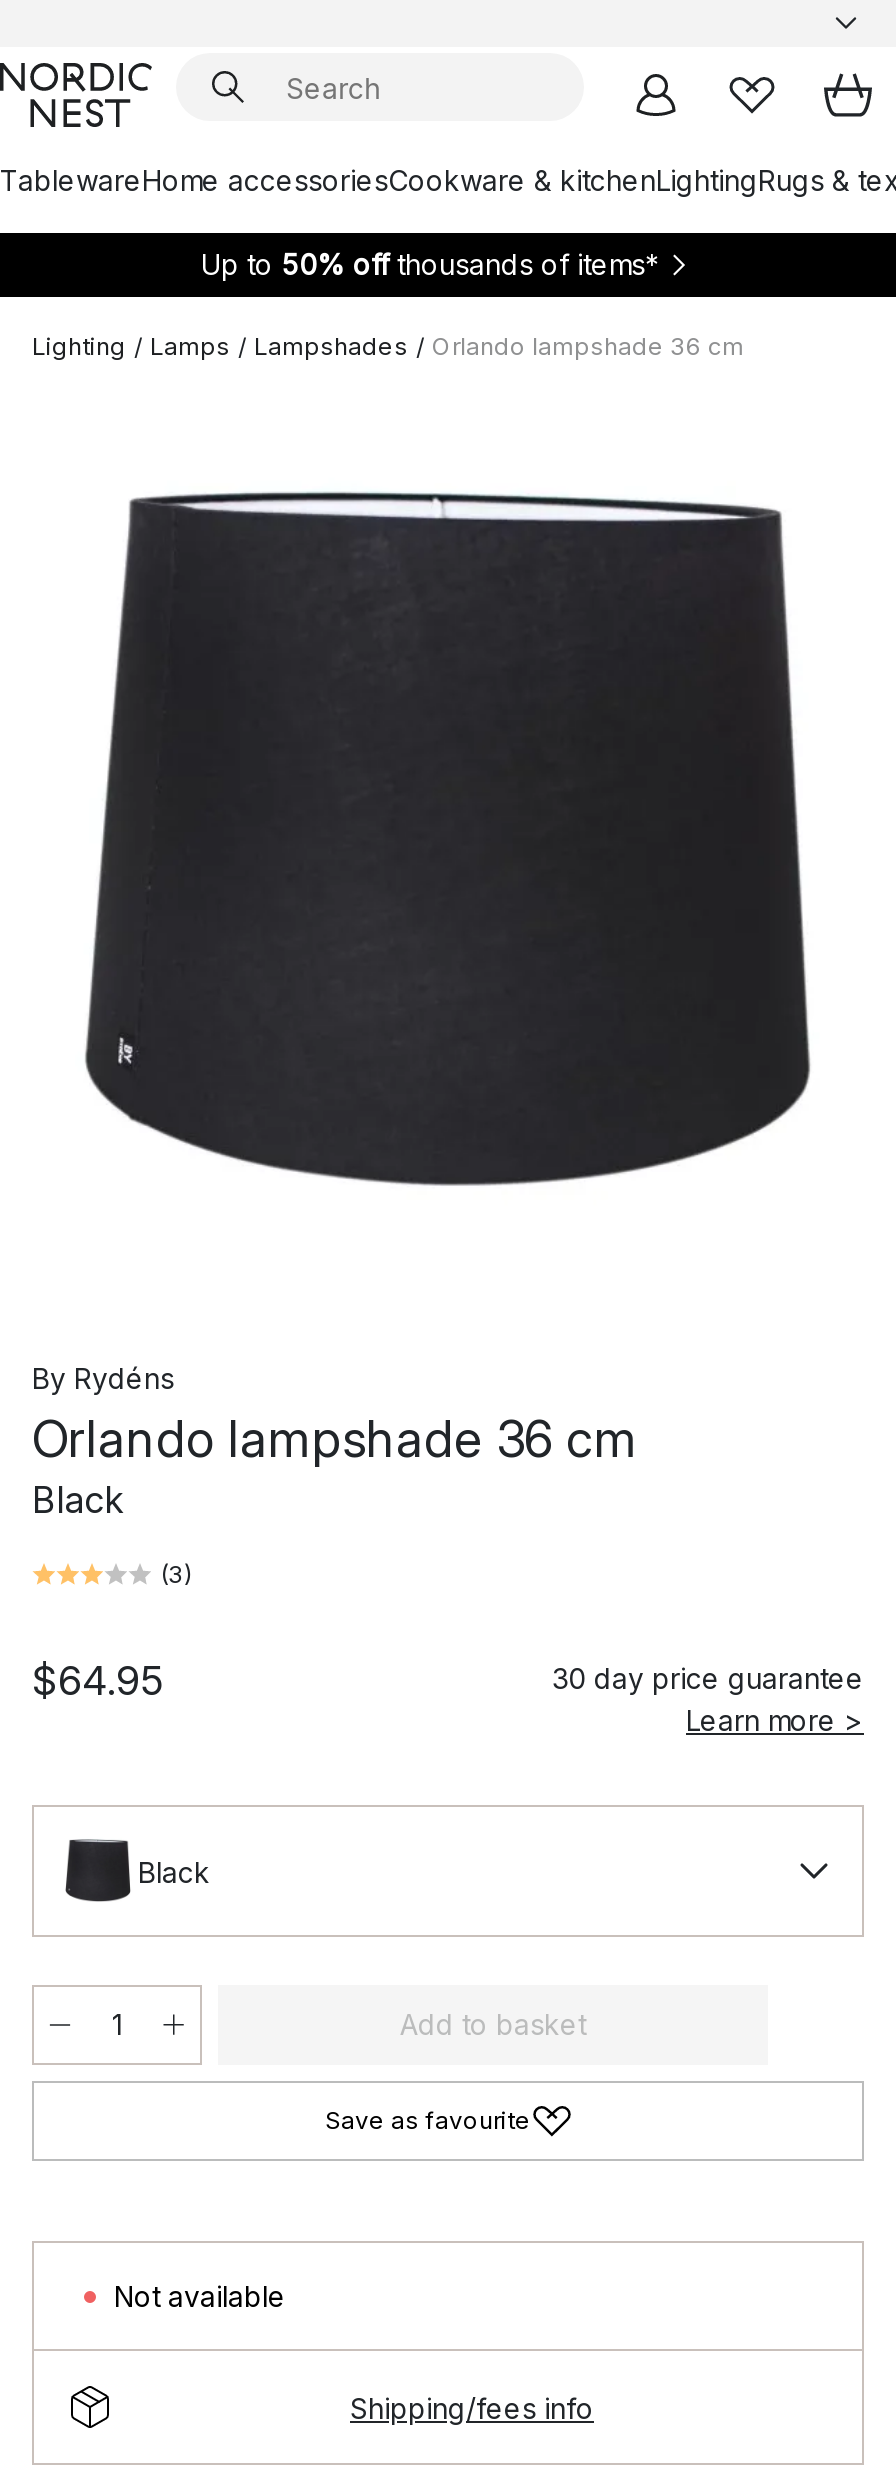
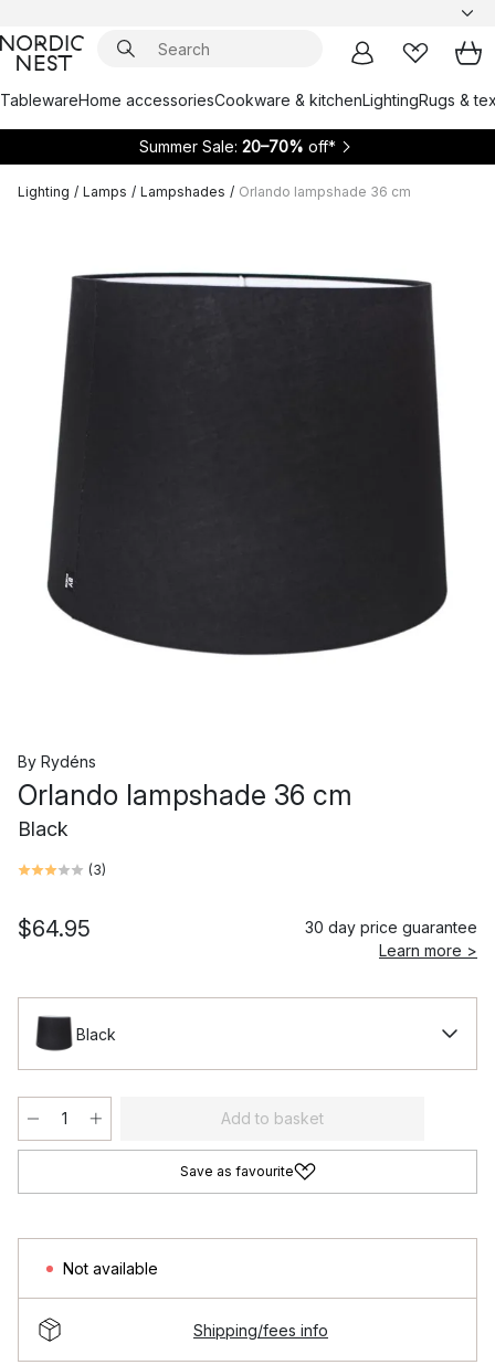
[201,247,659,281] Up to 50% off thousands of items* -> [139,137,336,156] Summer Sale: 20–70% off*

